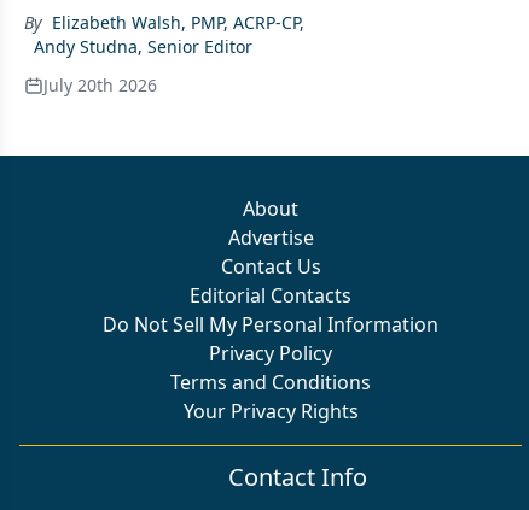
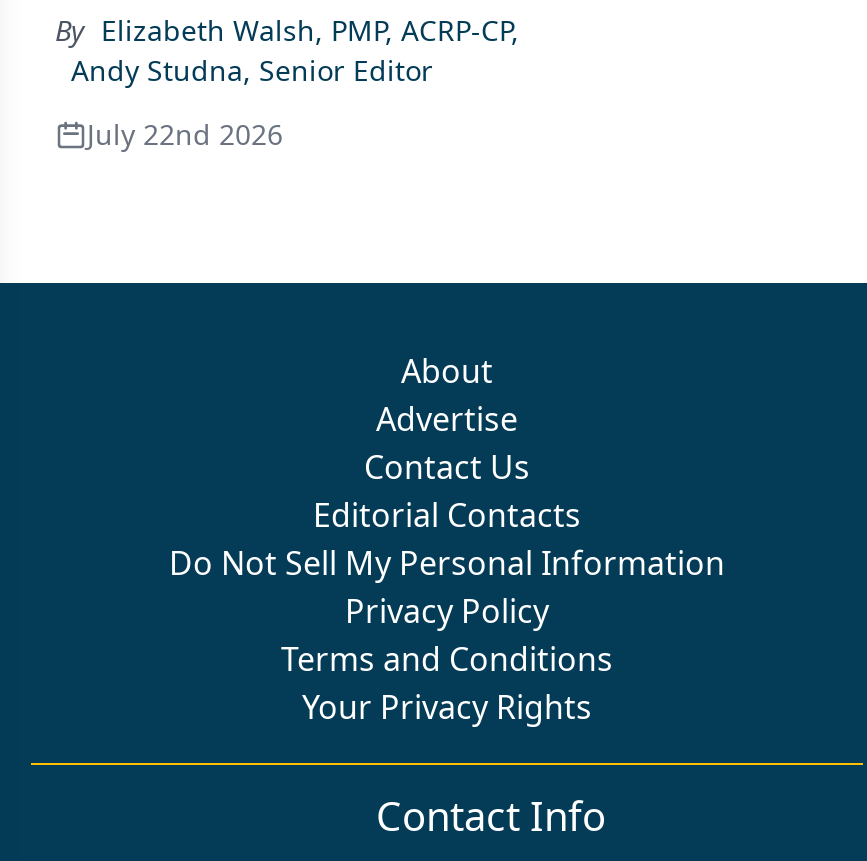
[43,74,157,96] July 20th 2026 -> [87,115,283,153] July 22nd 2026

